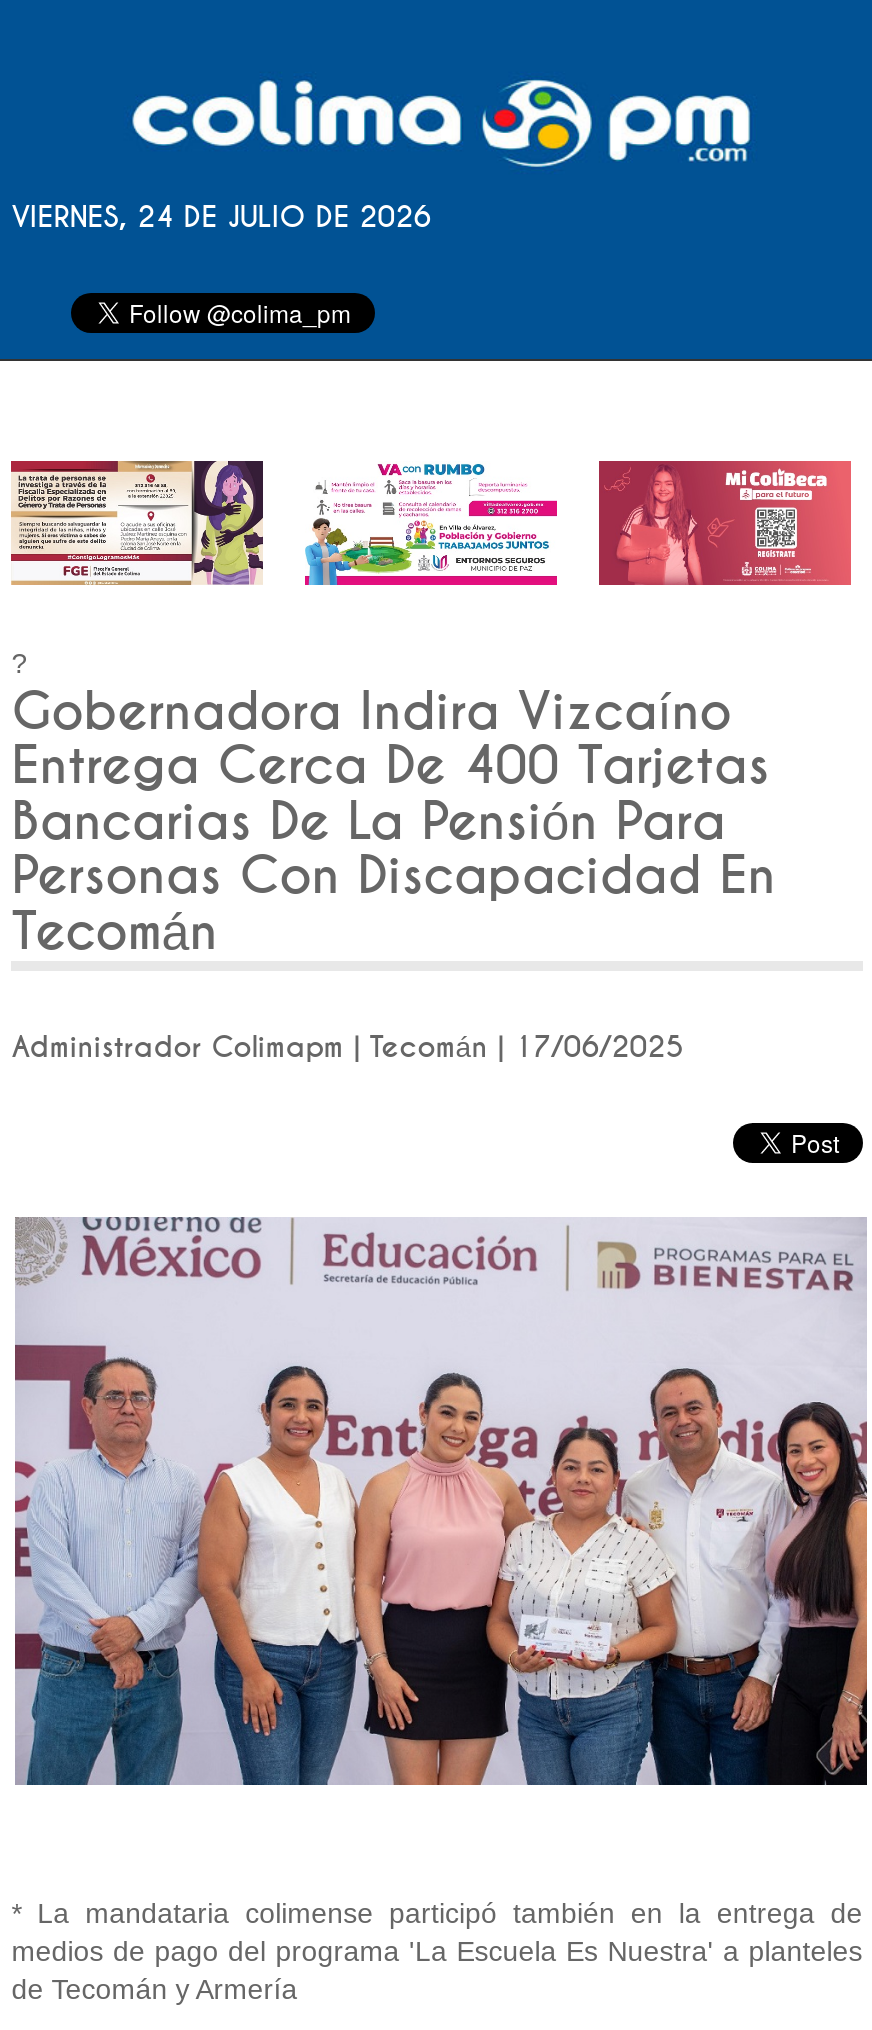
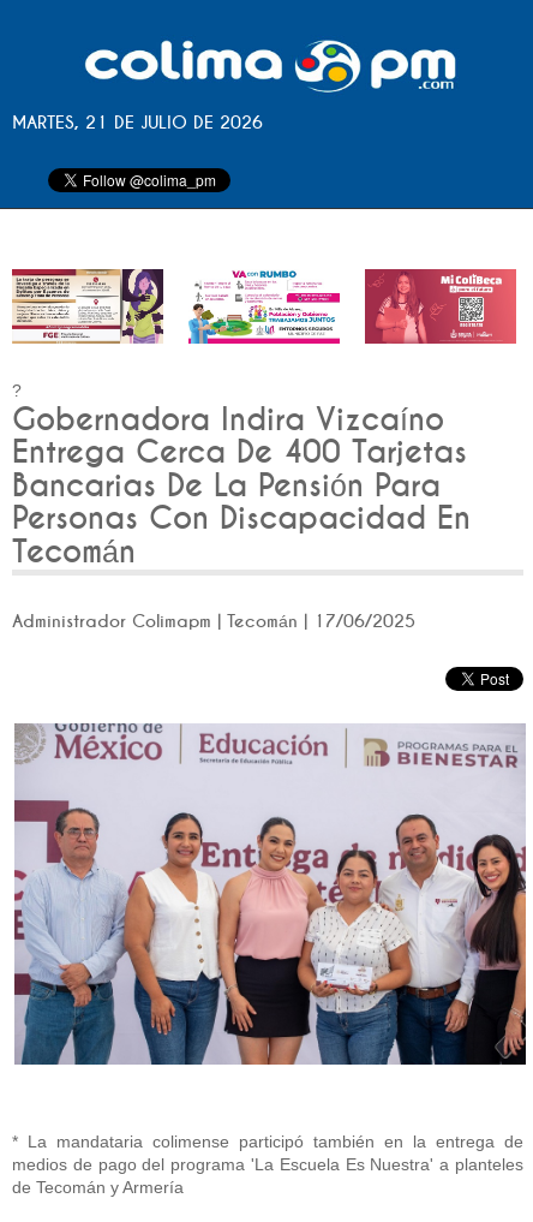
[11,202,431,232] VIERNES, 24 DE JULIO DE 2026 -> [12,114,263,132] MARTES, 21 DE JULIO DE 2026

